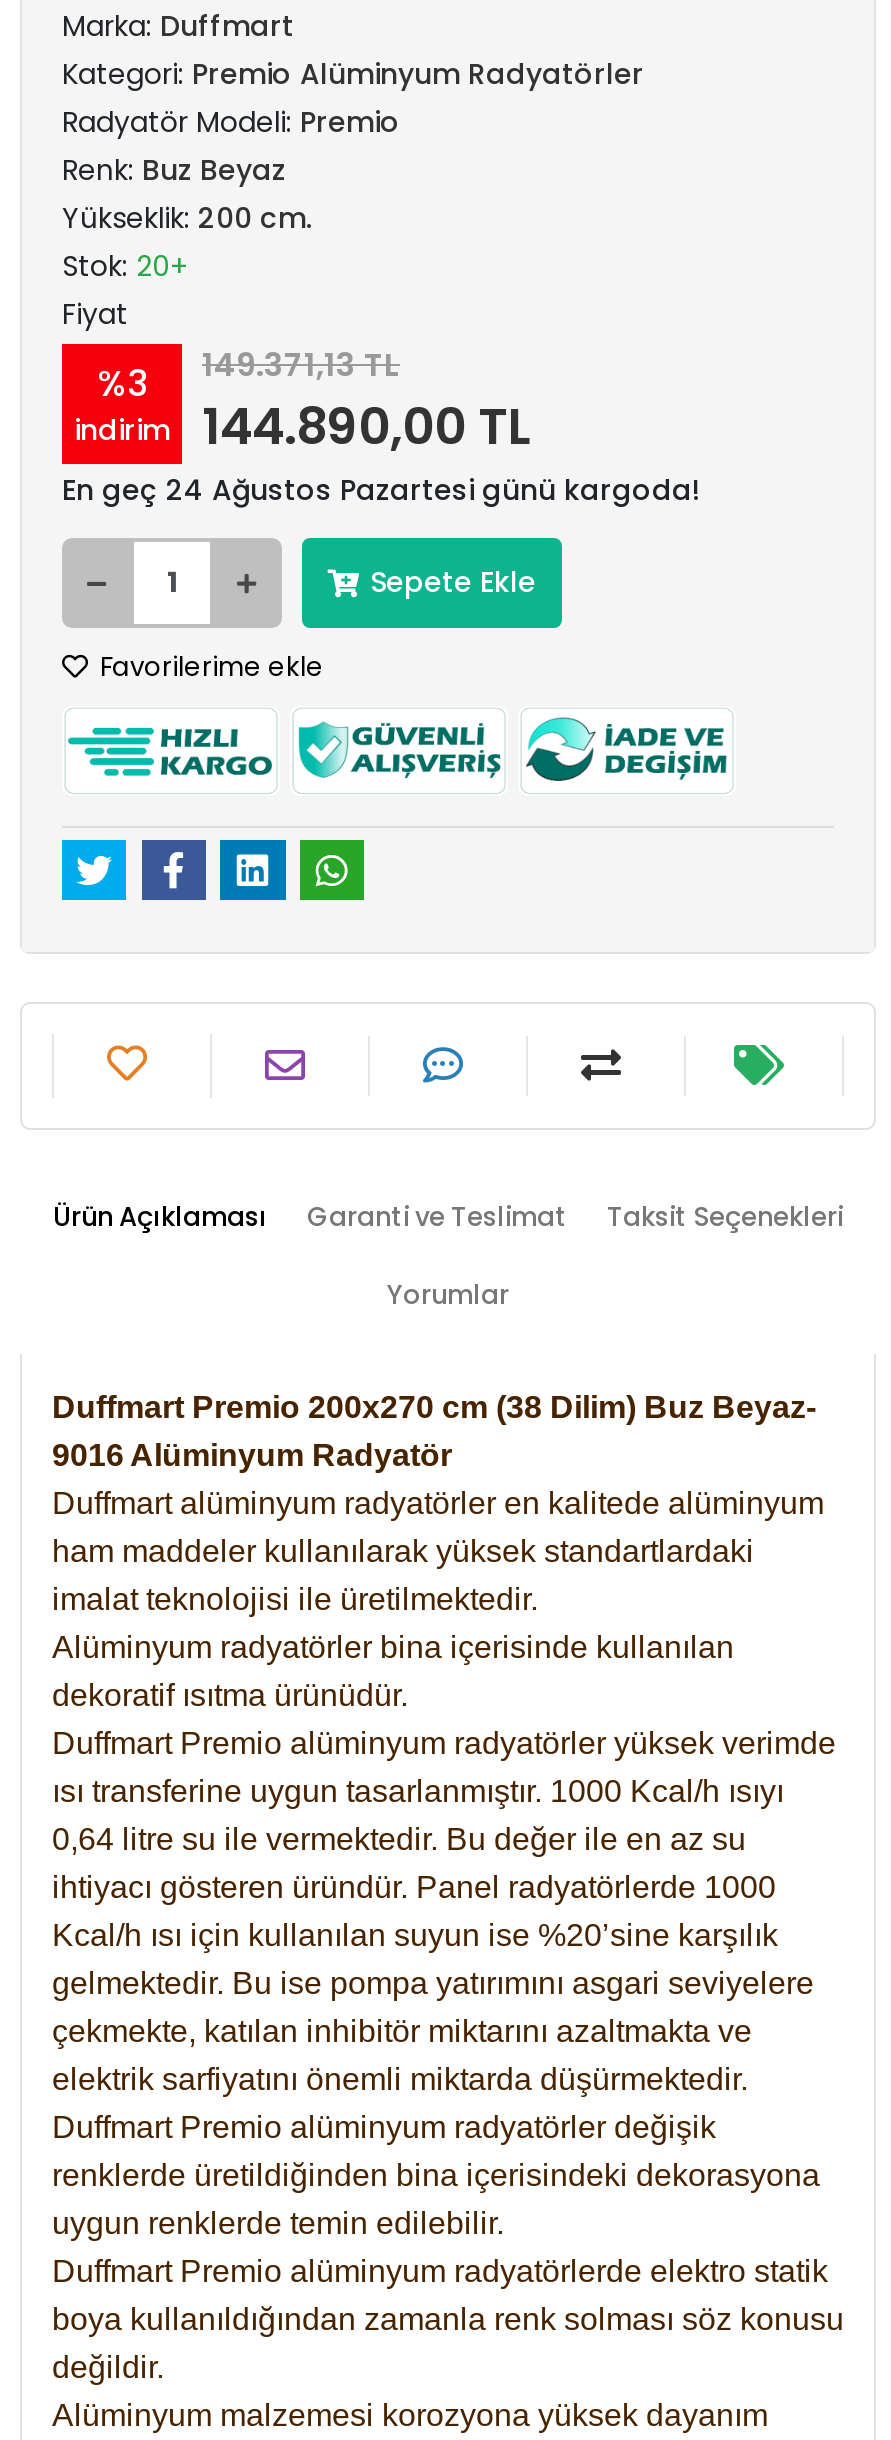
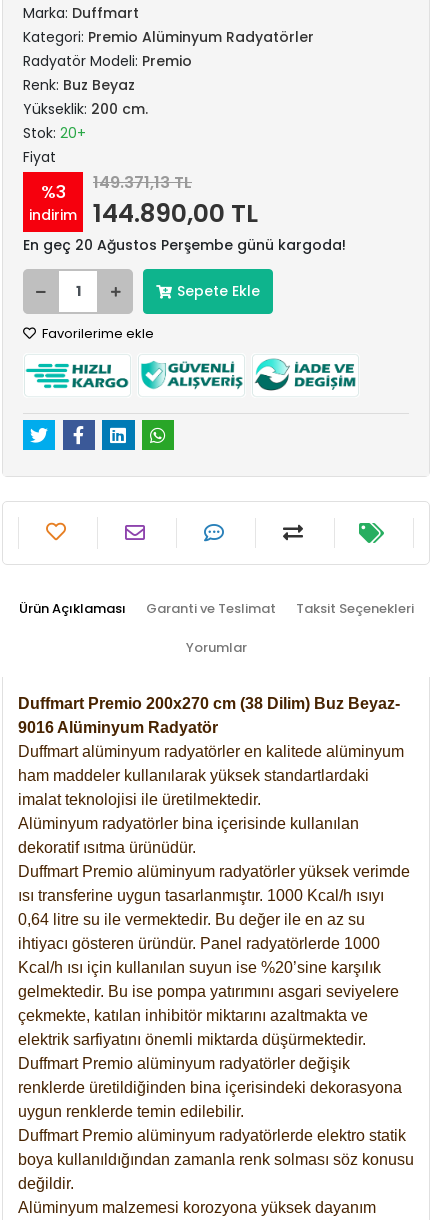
[62,470,700,510] En geç 24 Ağustos Pazartesi günü kargoda! -> [23,235,346,255] En geç 20 Ağustos Perşembe günü kargoda!

